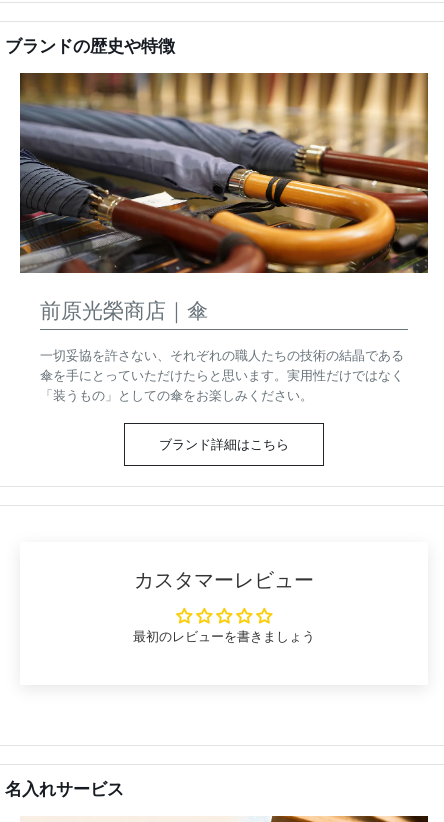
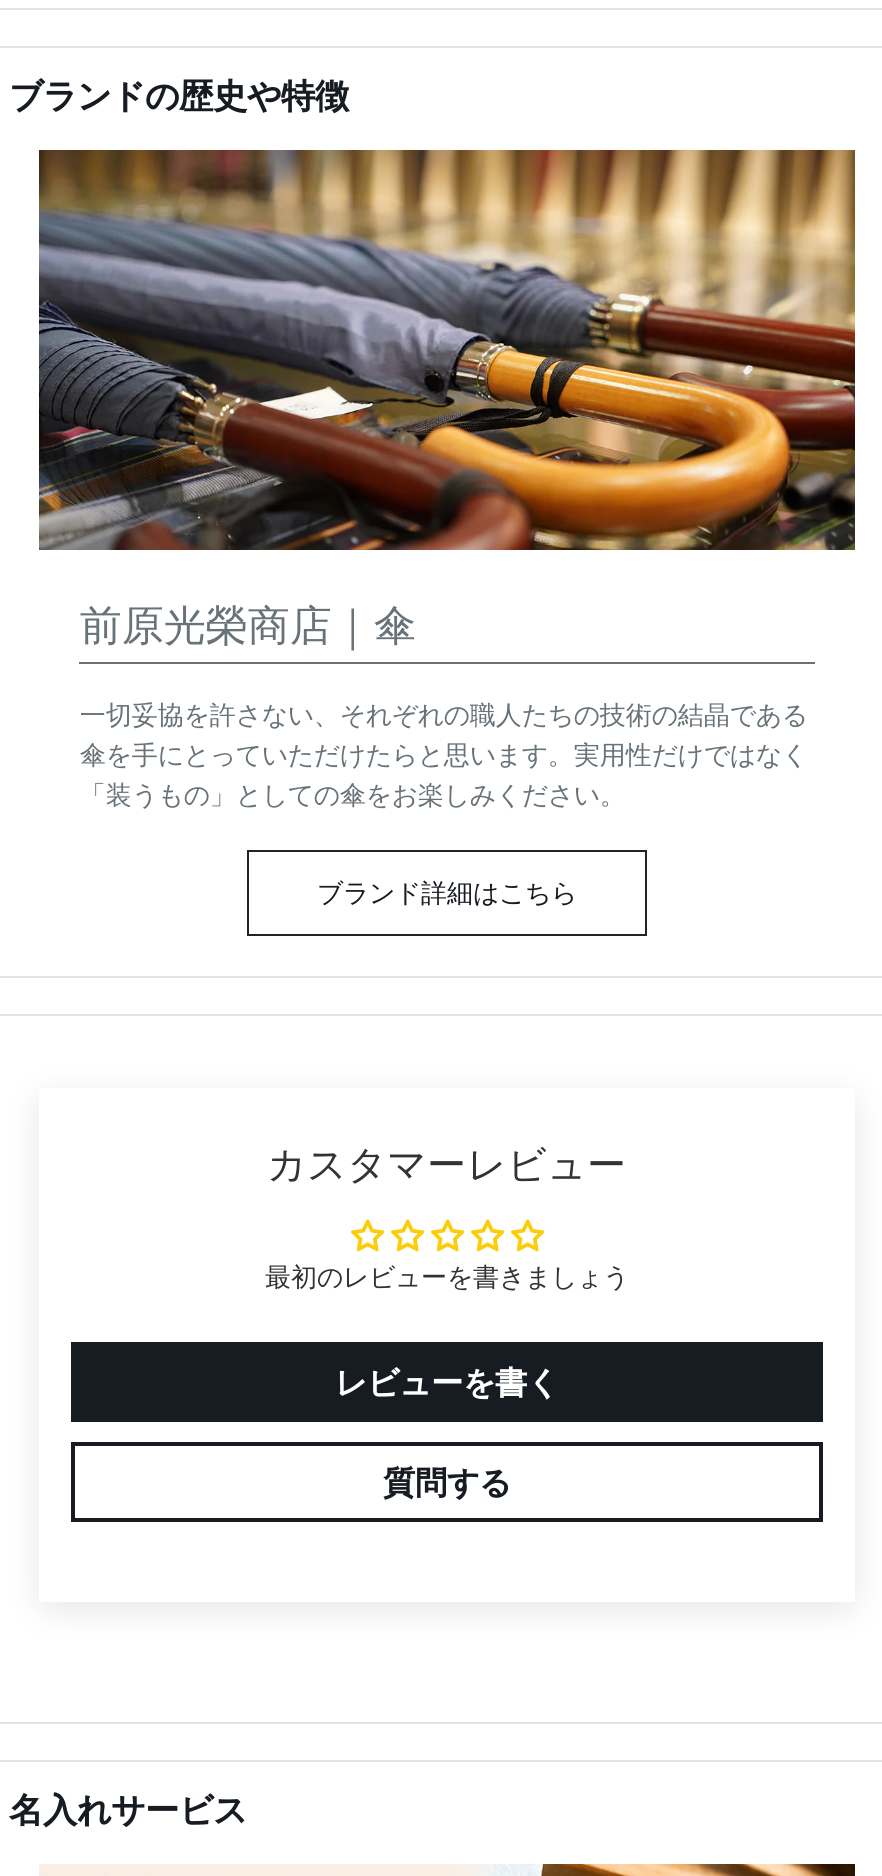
none -> [335,1361,559,1499] レビューを書く | 質問する

